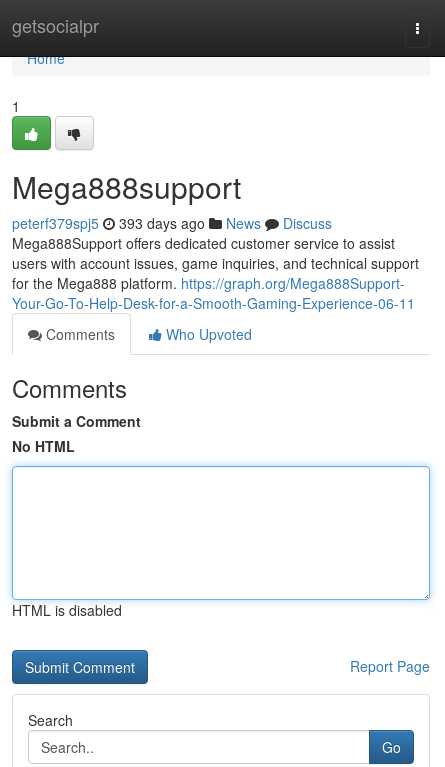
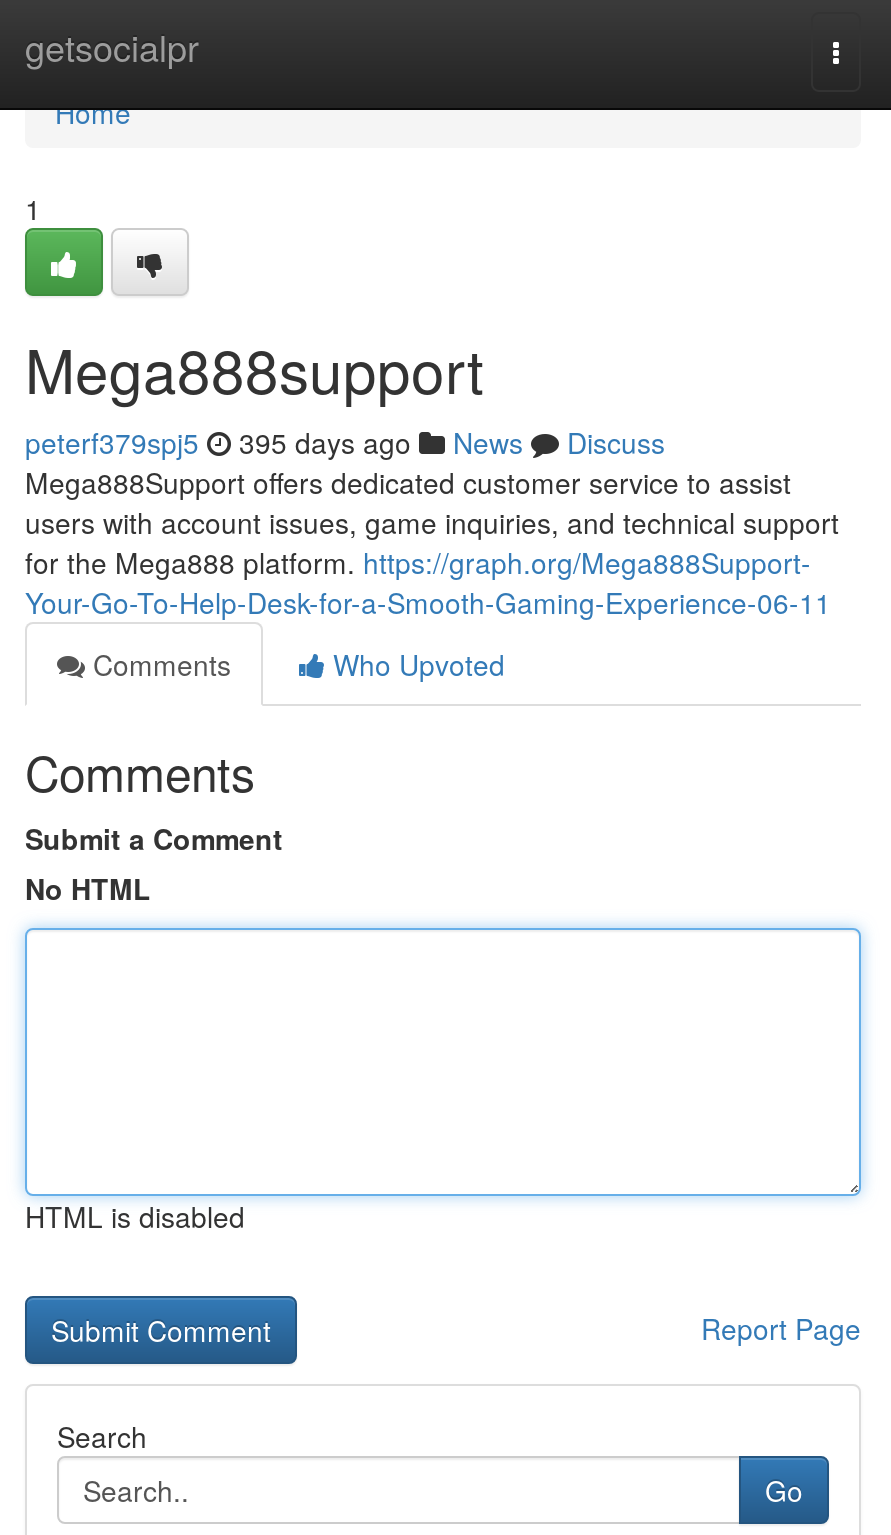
[12,213,332,233] peterf379spj5 393 days ago News Discuss -> [25,422,665,462] peterf379spj5 395 days ago News Discuss

